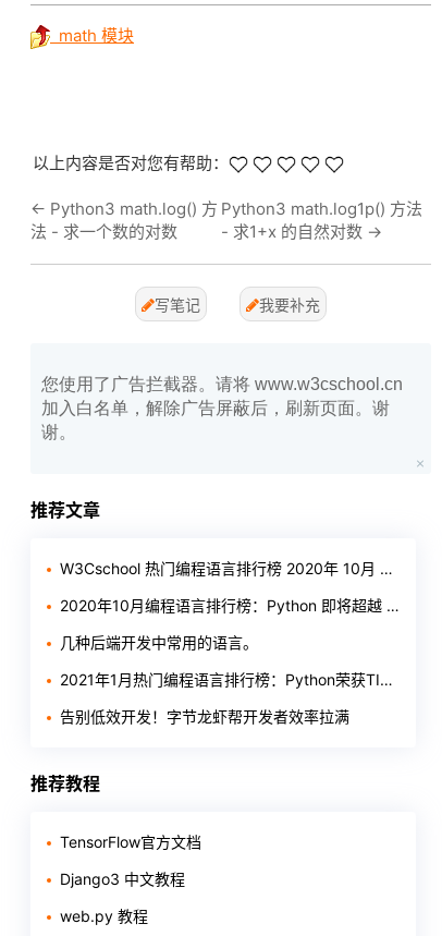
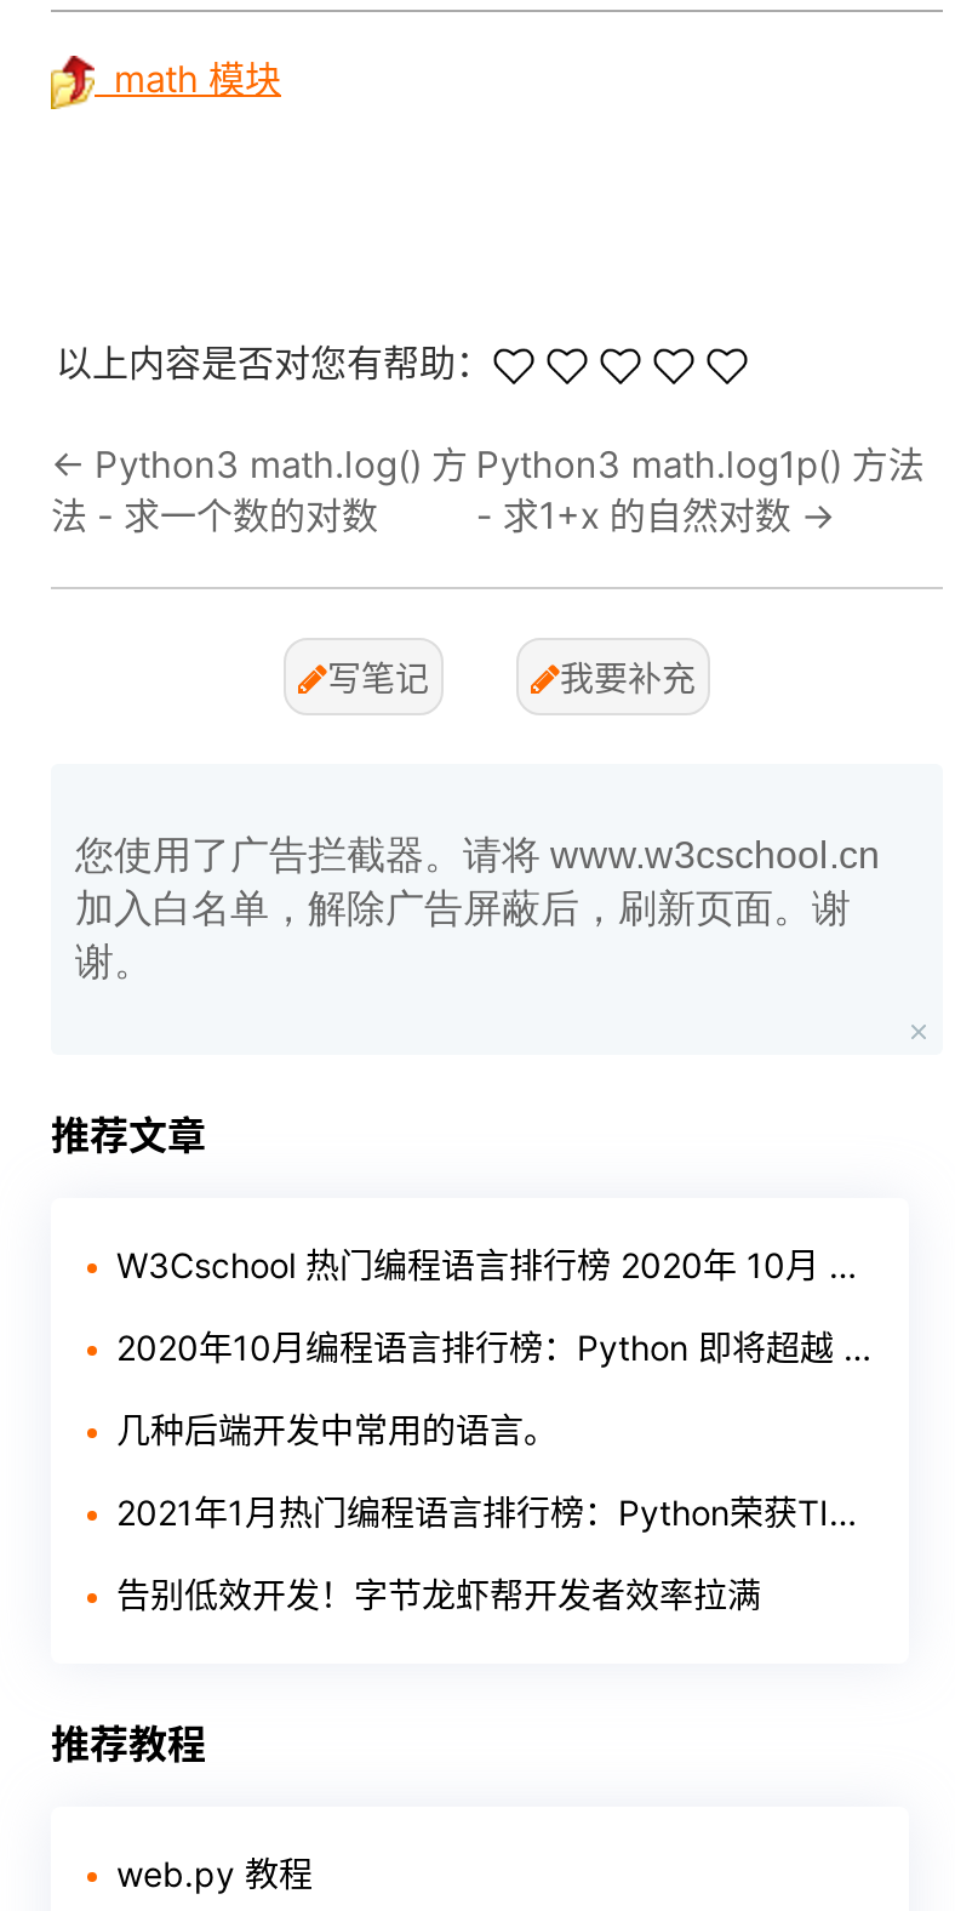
[60,832,201,888] TensorFlow官方文档 | Django3 中文教程 -> none

